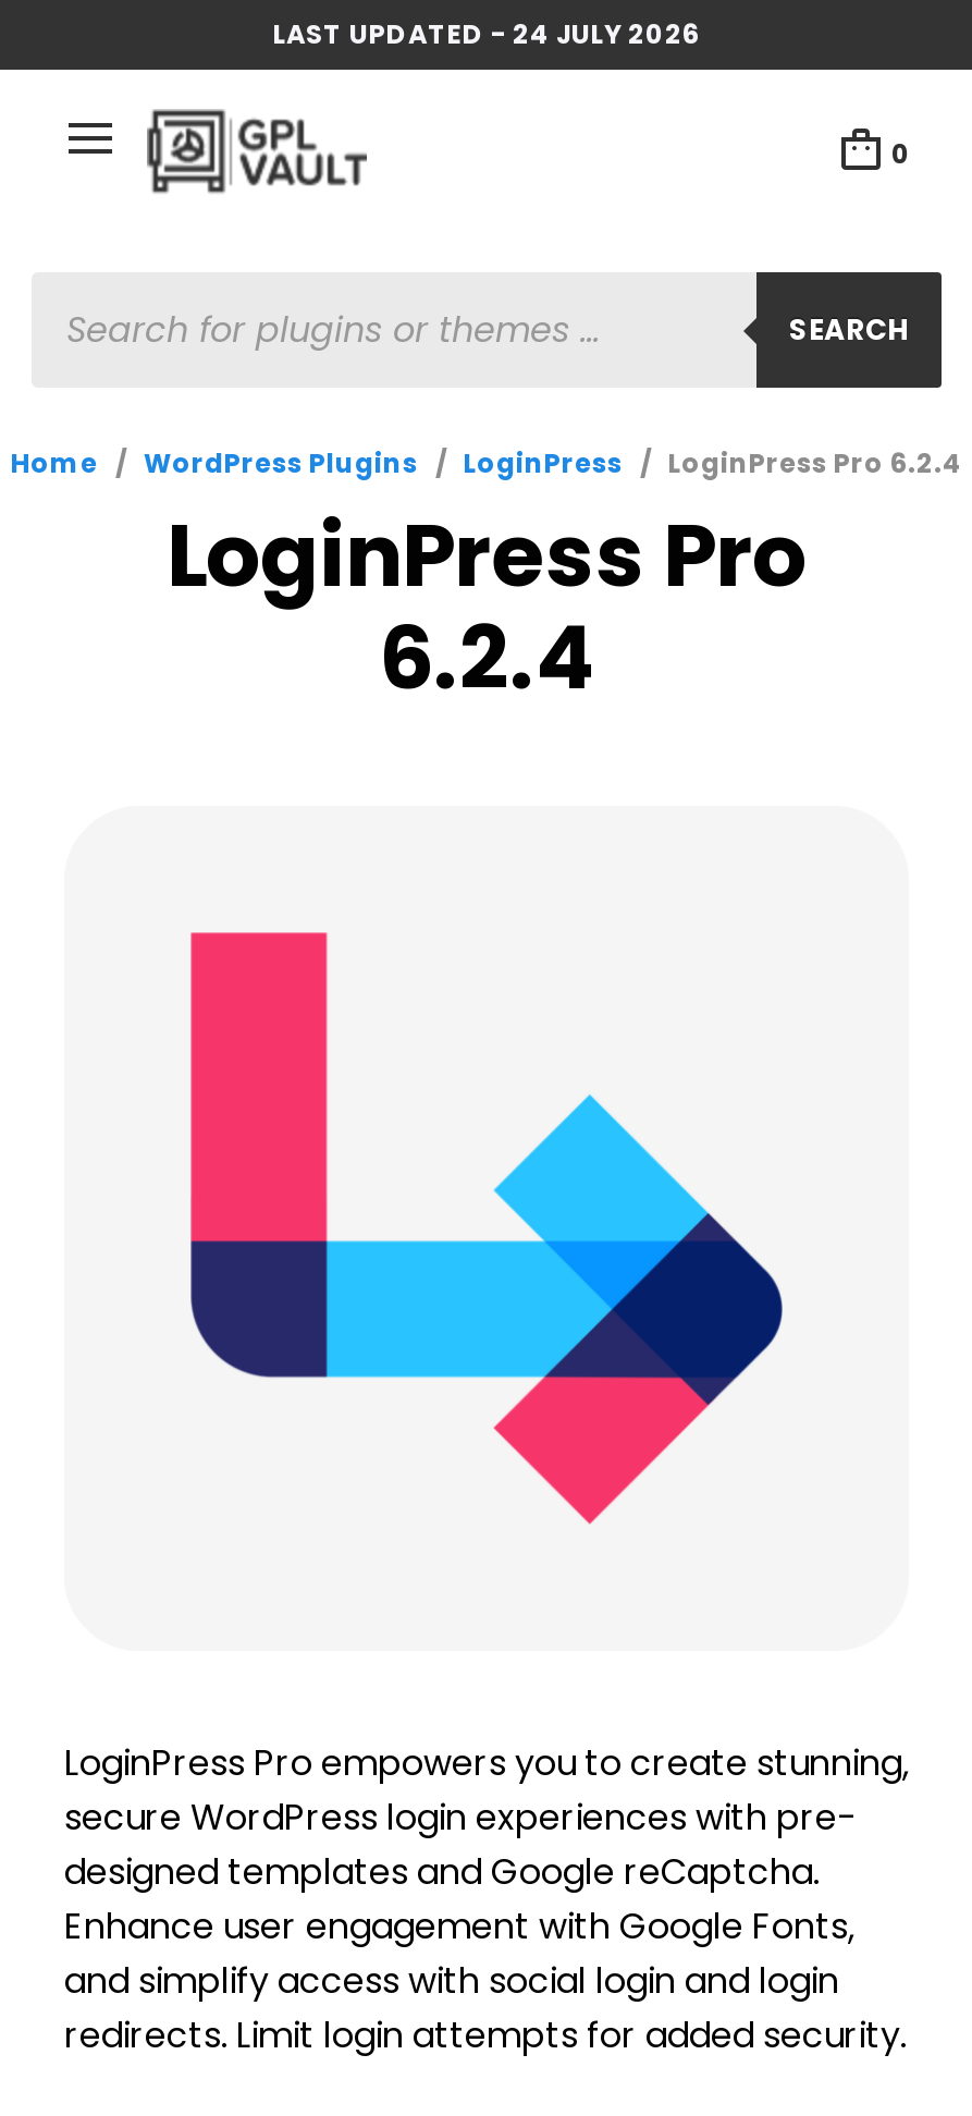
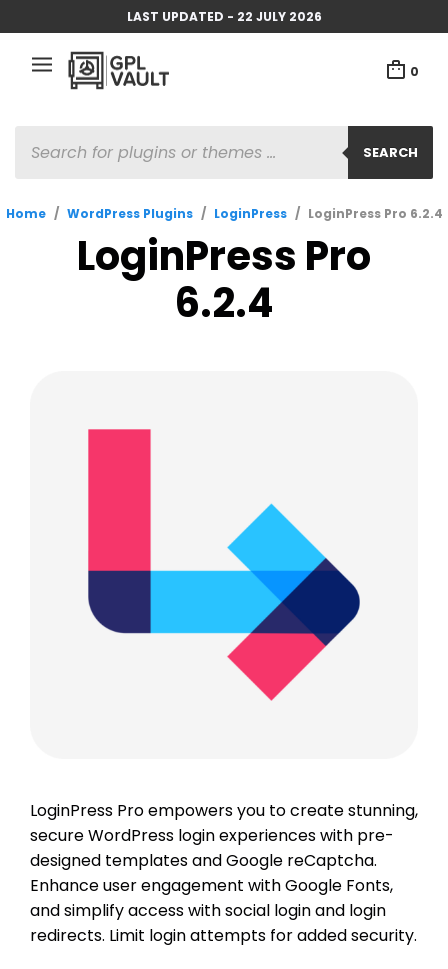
[273,14,700,51] LAST UPDATED - 24 JULY 2026 -> [126,7,321,24] LAST UPDATED - 22 JULY 2026

